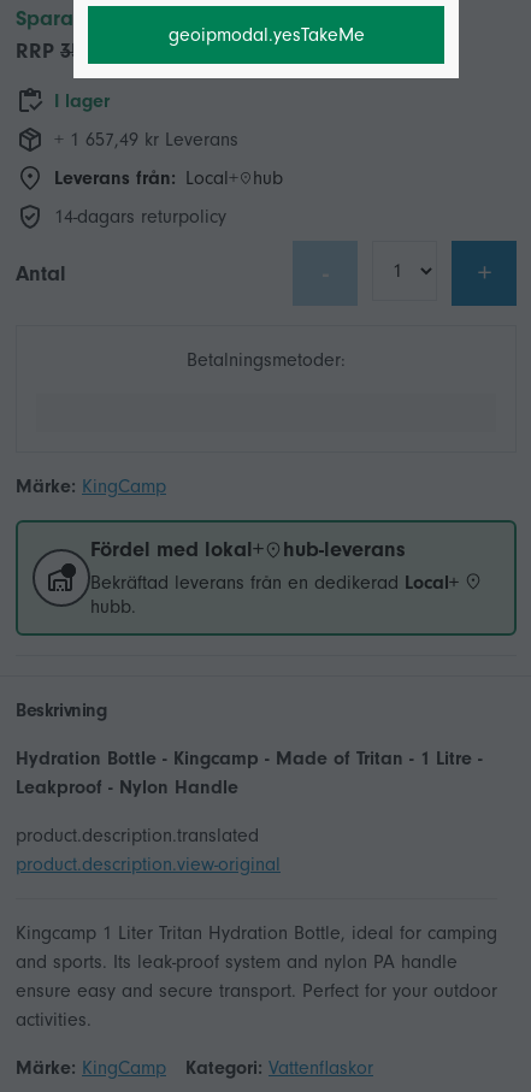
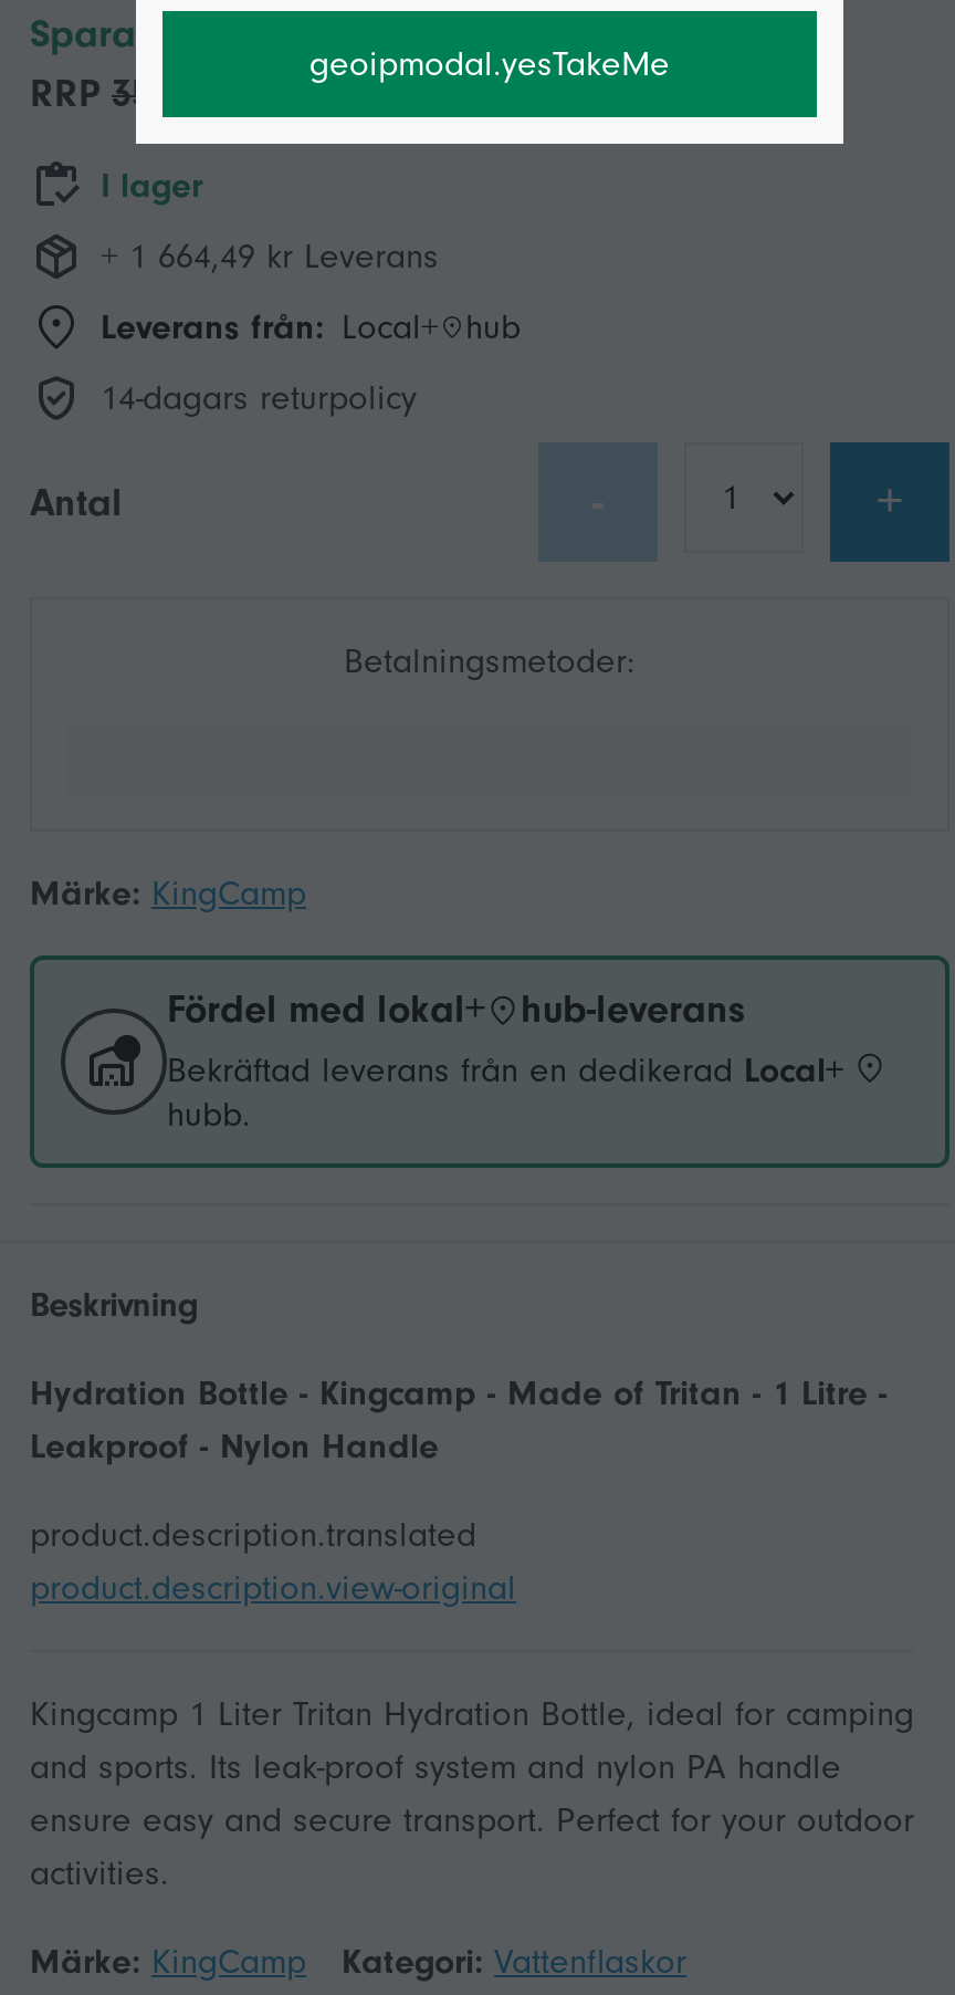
[54,129,238,150] + 1 657,49 kr Leverans -> [101,237,439,276] + 1 664,49 kr Leverans

